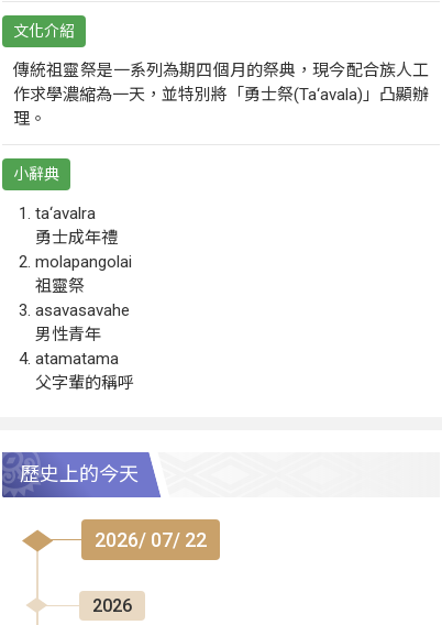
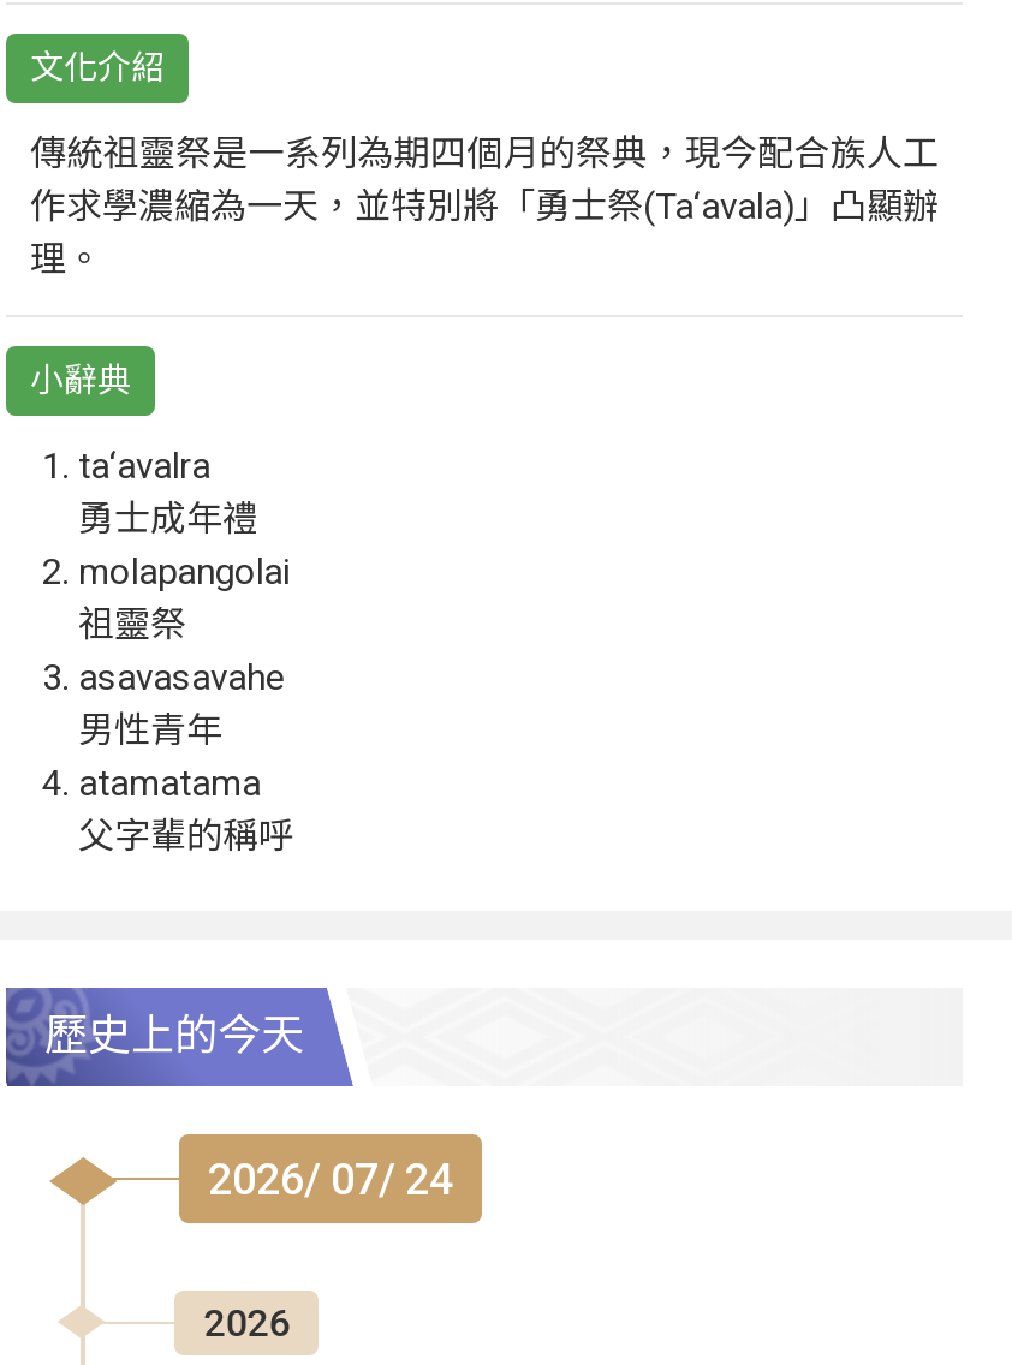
[95,528,207,551] 2026/ 07/ 22 -> [208,1153,453,1204] 2026/ 07/ 24

